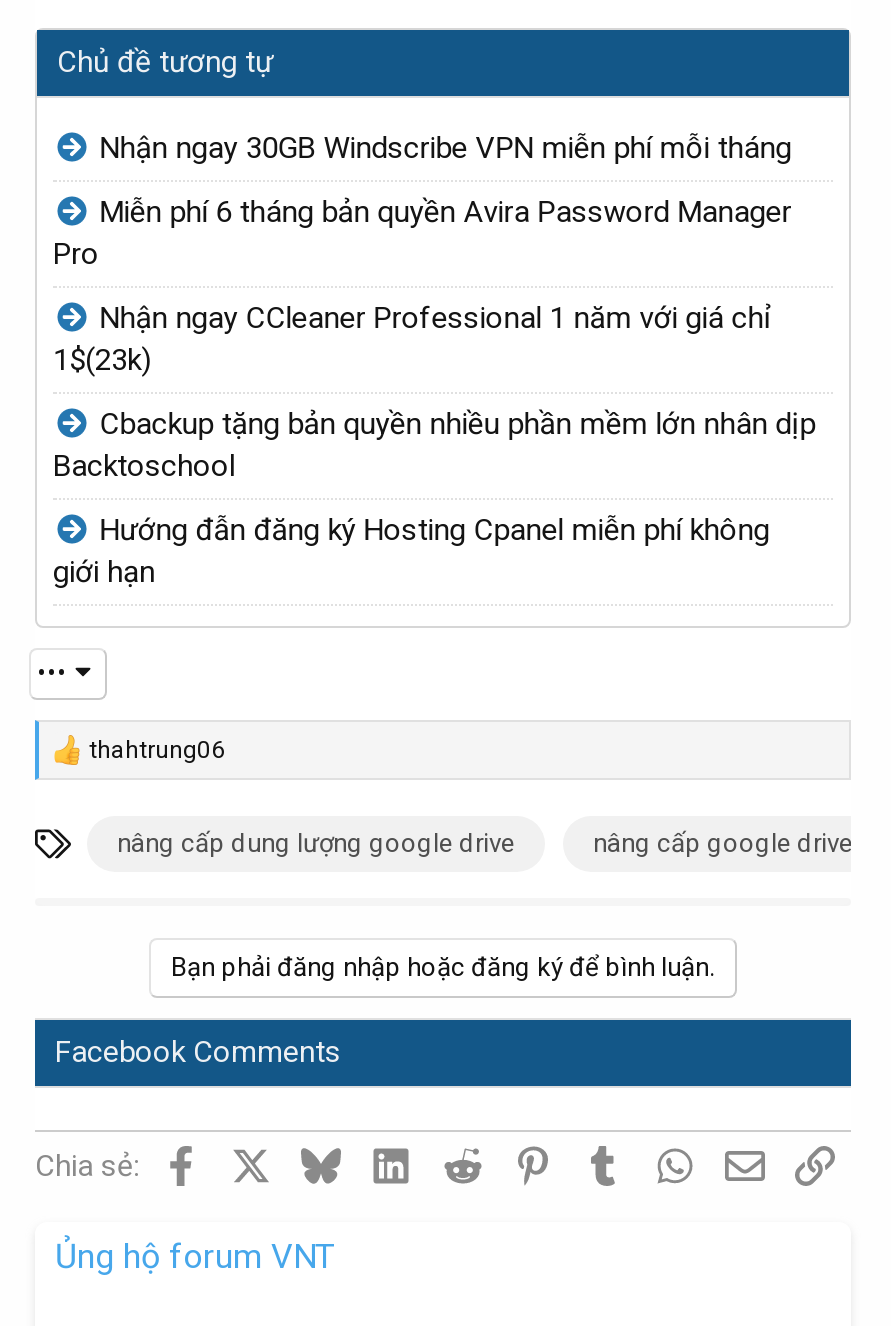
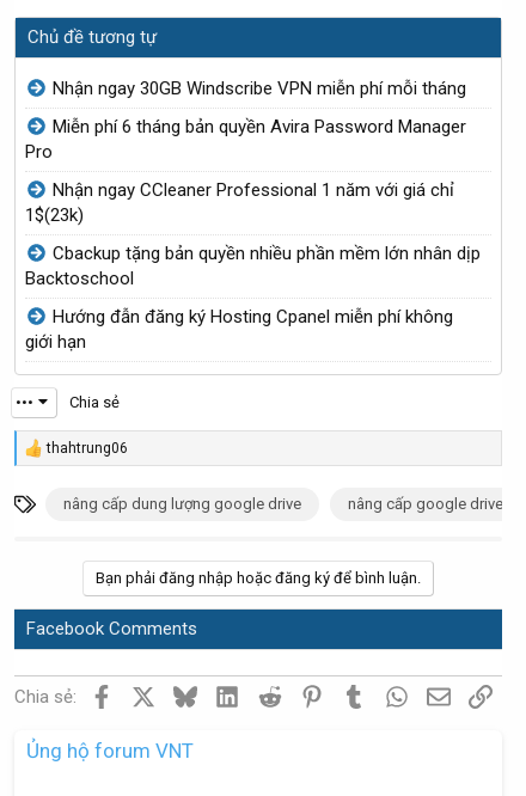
none -> [69,393,119,411] Chia sẻ

